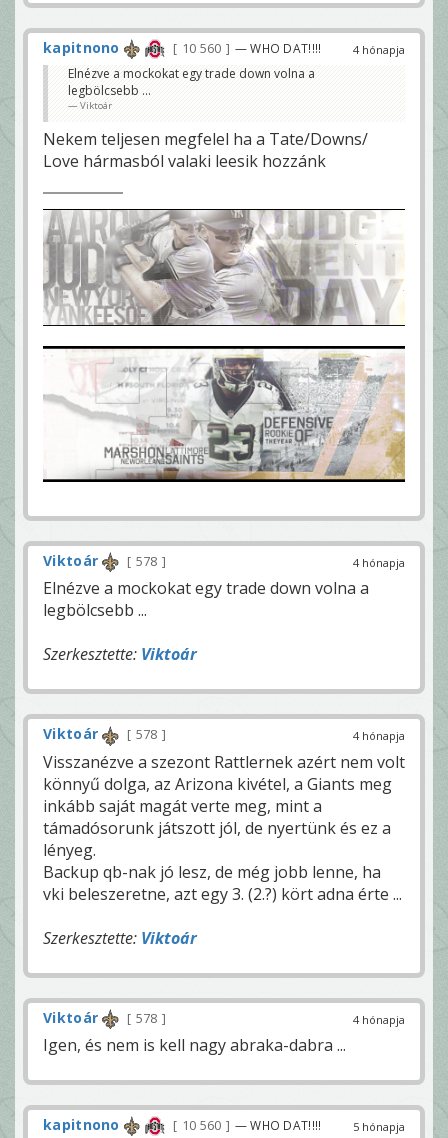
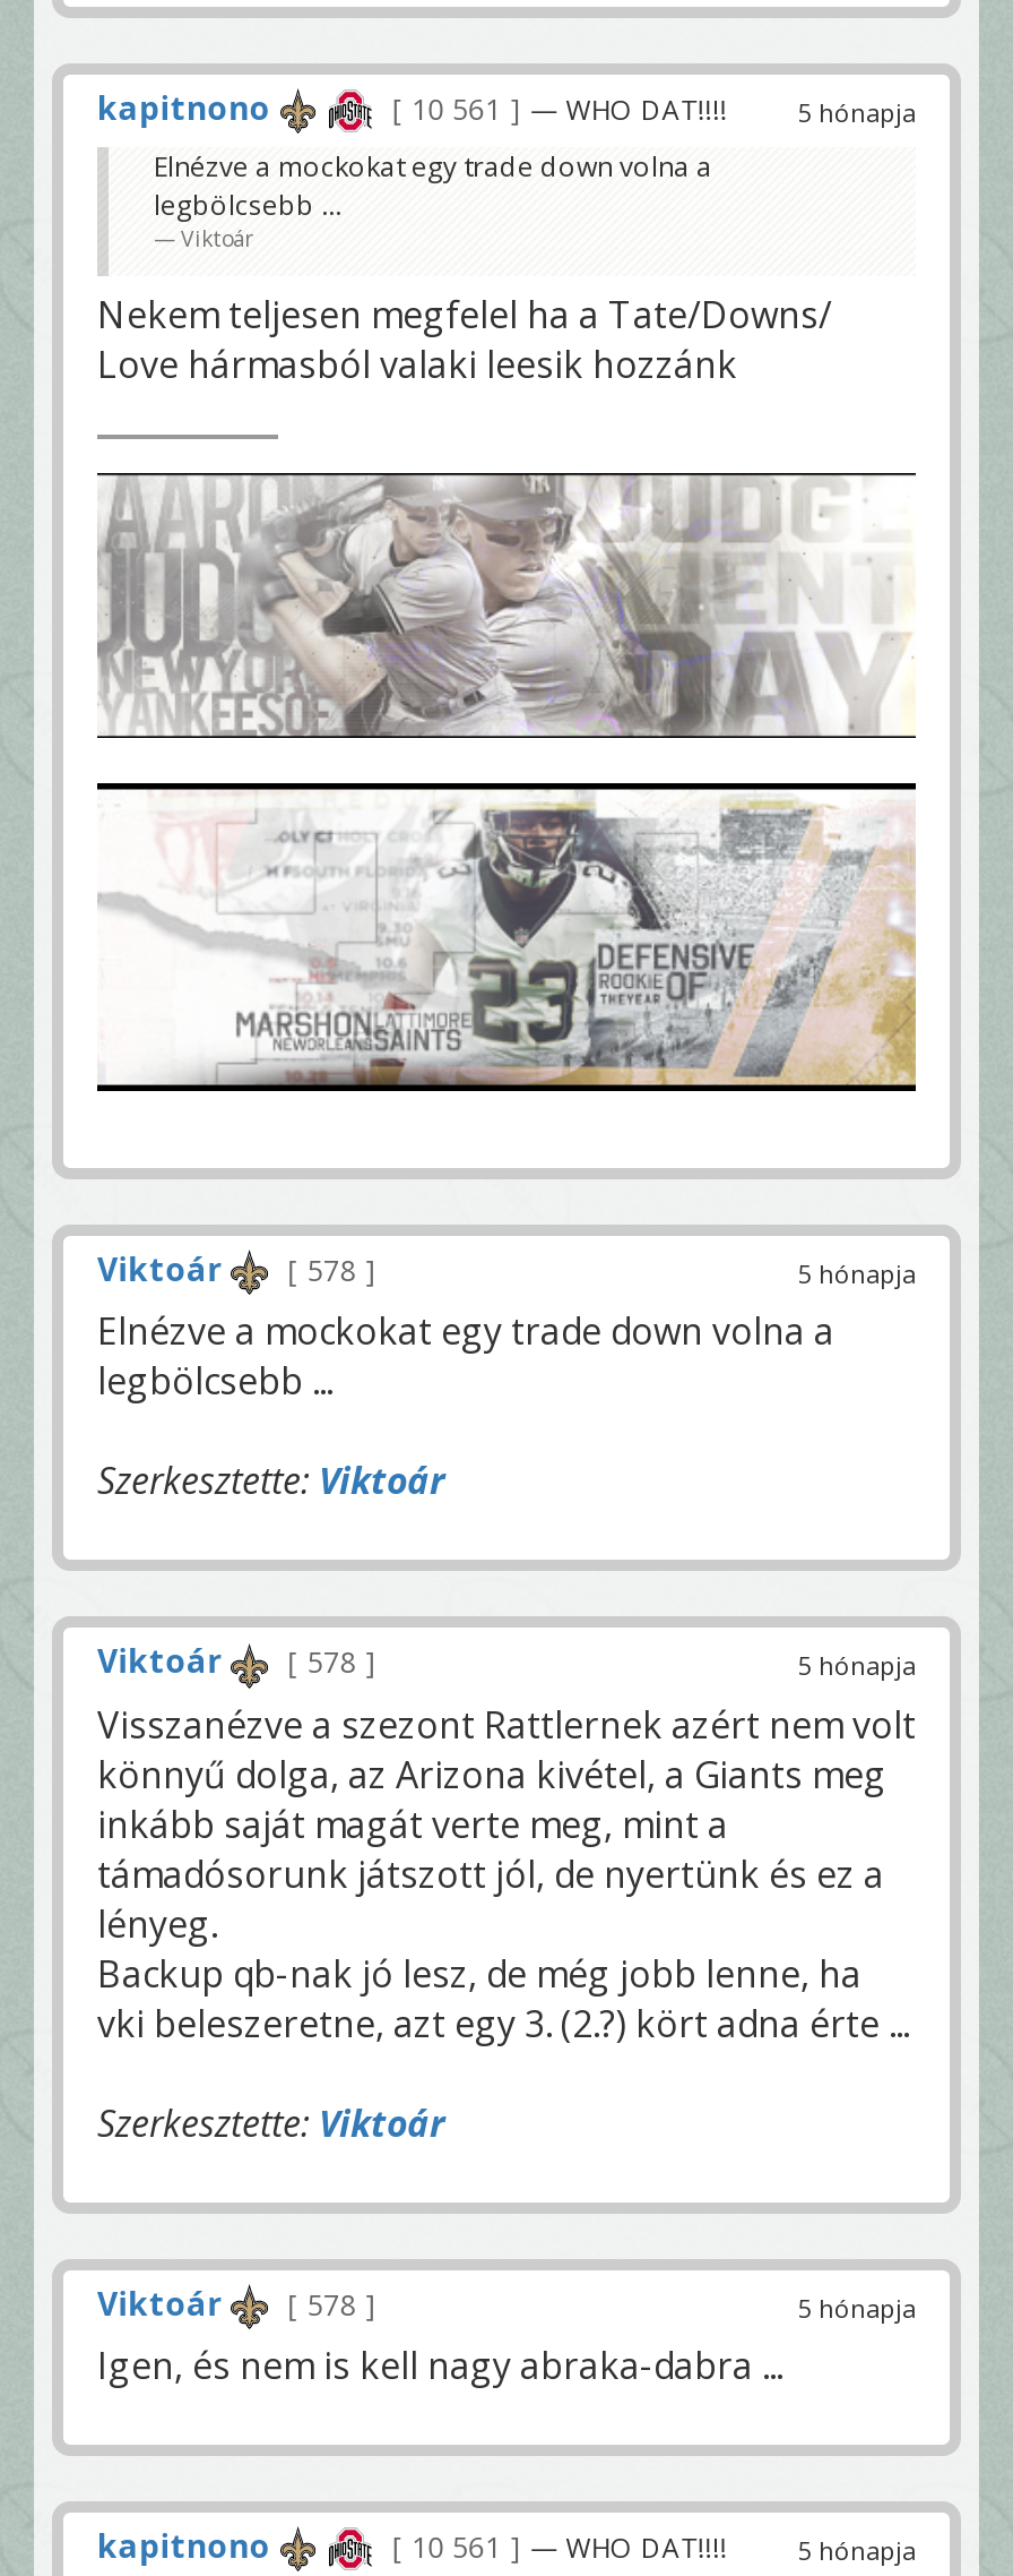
[179,39,322,56] 10 560 — WHO DAT!!!! -> [404,89,727,128] 10 561 — WHO DAT!!!!
[353,41,405,56] 4 hónapja -> [798,94,916,128] 5 hónapja
[353,555,405,570] 4 hónapja -> [798,1257,916,1290] 5 hónapja
[353,728,405,743] 4 hónapja -> [798,1649,916,1683] 5 hónapja
[353,1012,405,1027] 4 hónapja -> [798,2290,916,2324] 5 hónapja
[179,1117,322,1134] 10 560 — WHO DAT!!!! -> [404,2528,727,2567] 10 561 — WHO DAT!!!!

